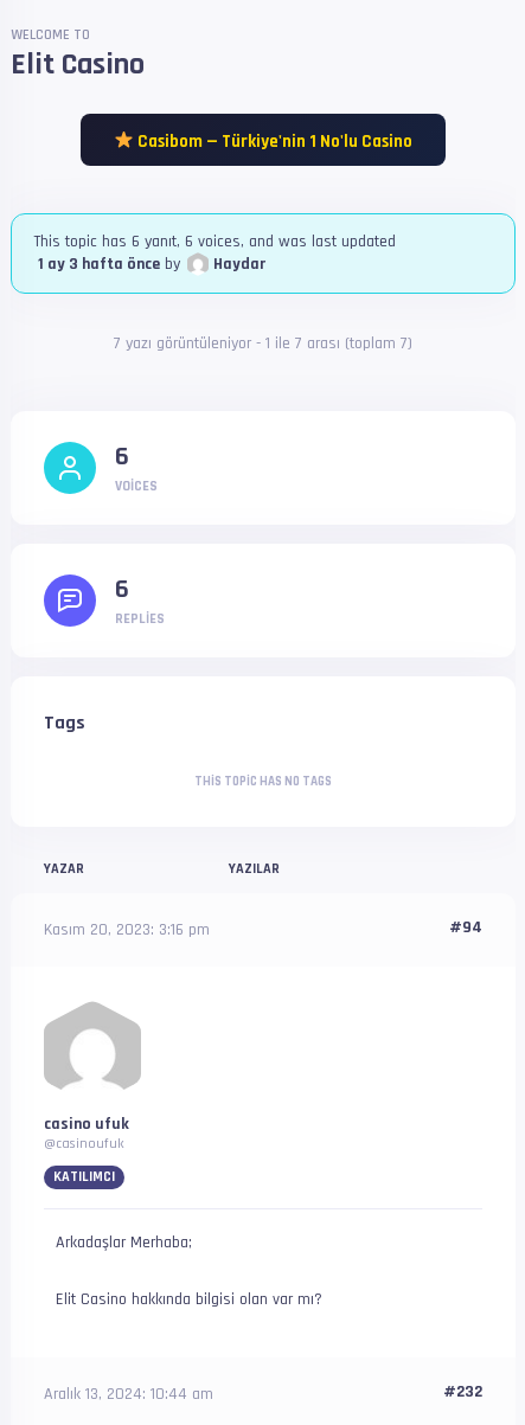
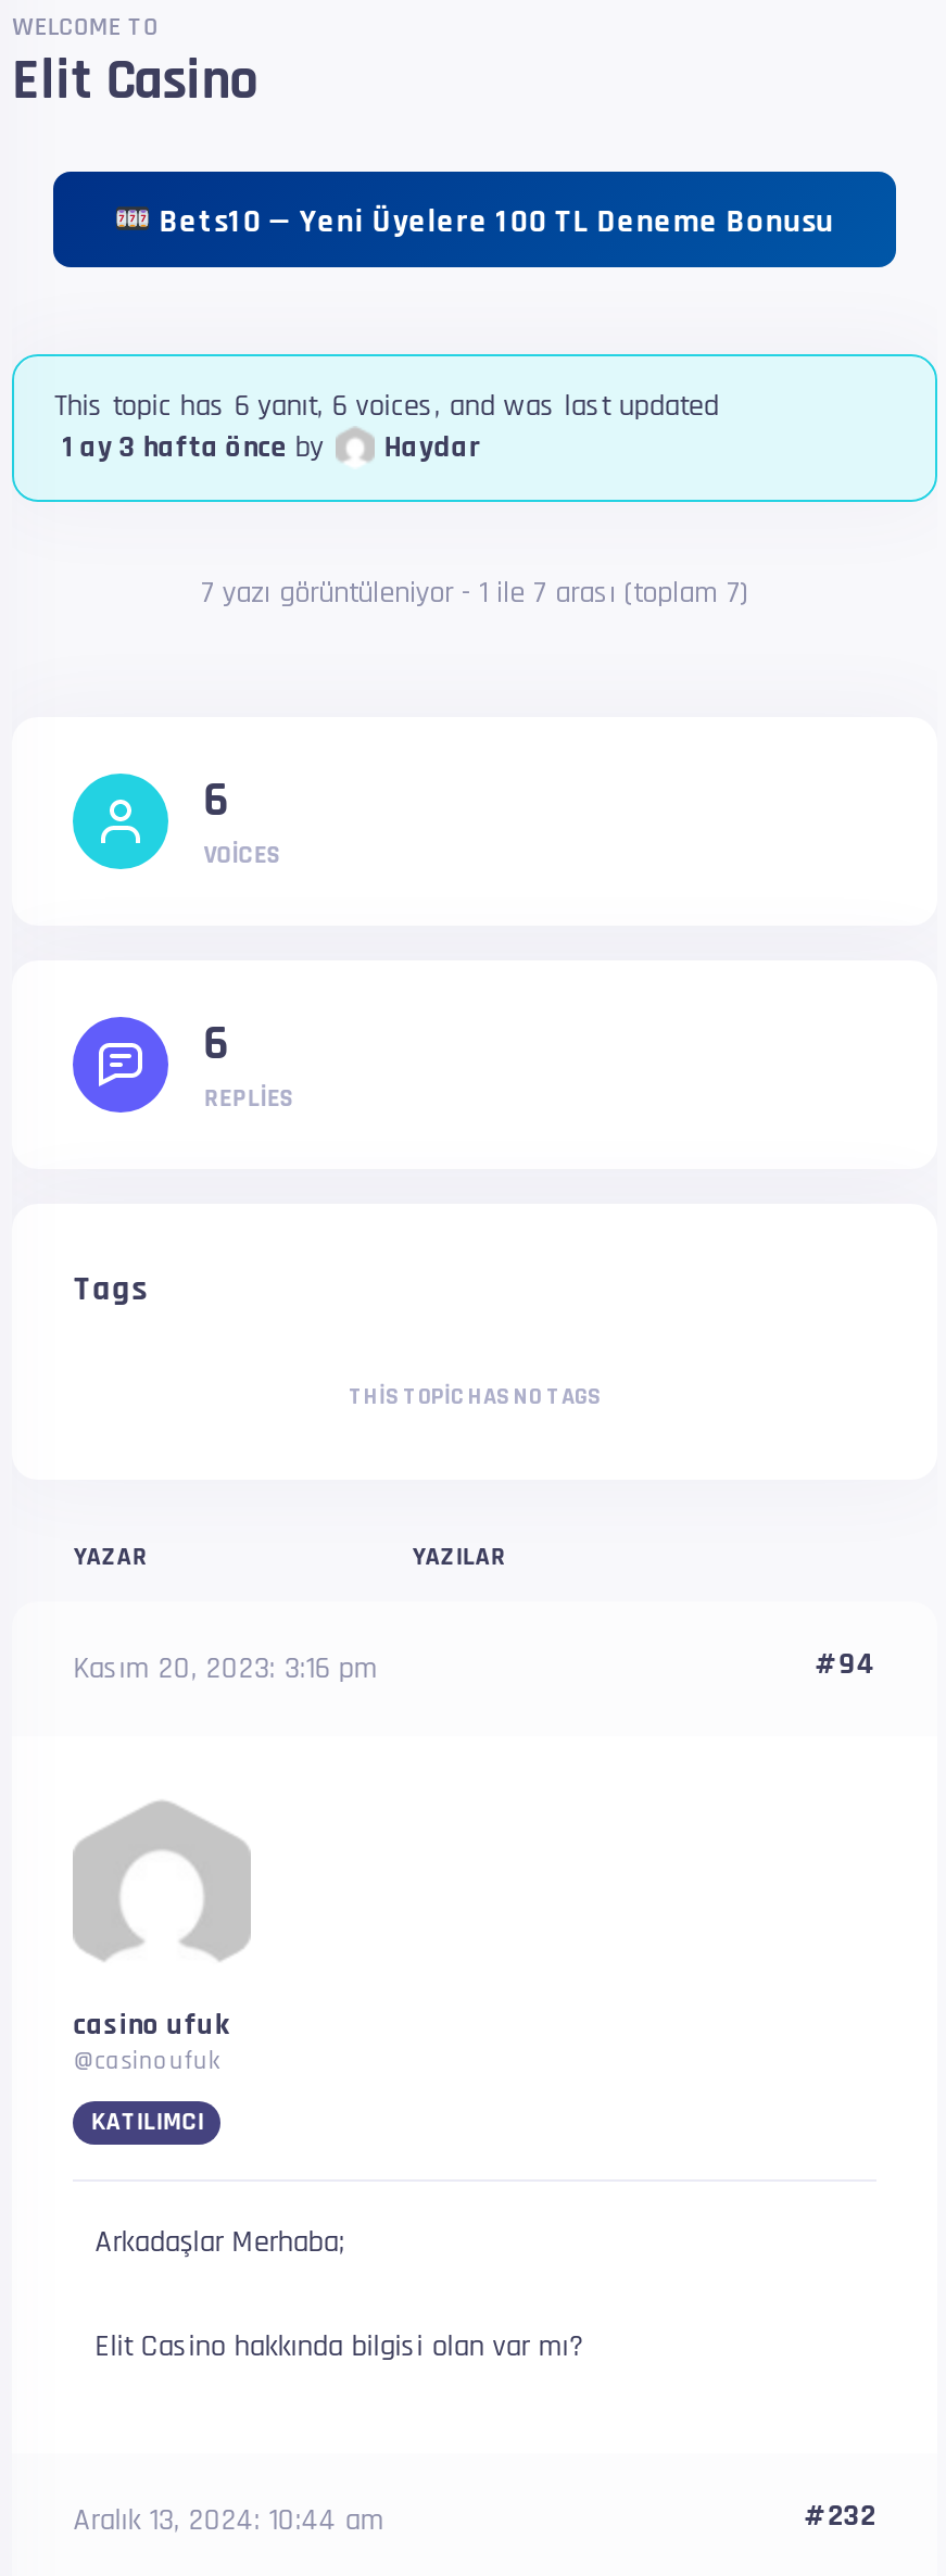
[134,130,412,152] Casibom — Türkiye'nin 1 No'lu Casino -> [152,201,835,242] Bets10 — Yeni Üyelere 100 TL Deneme Bonusu

